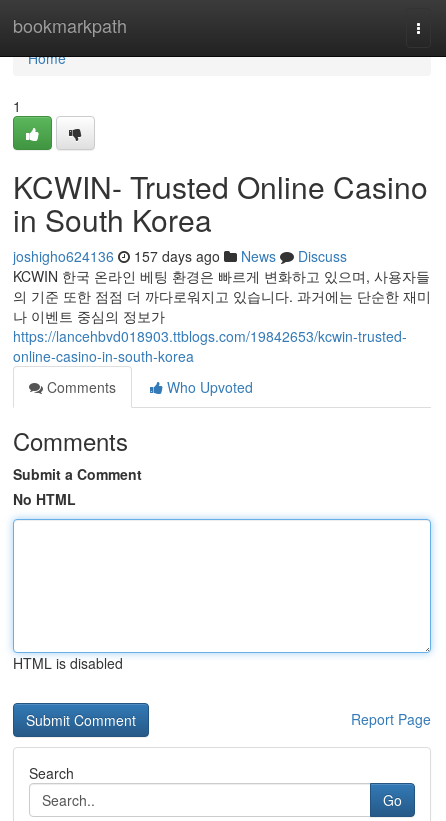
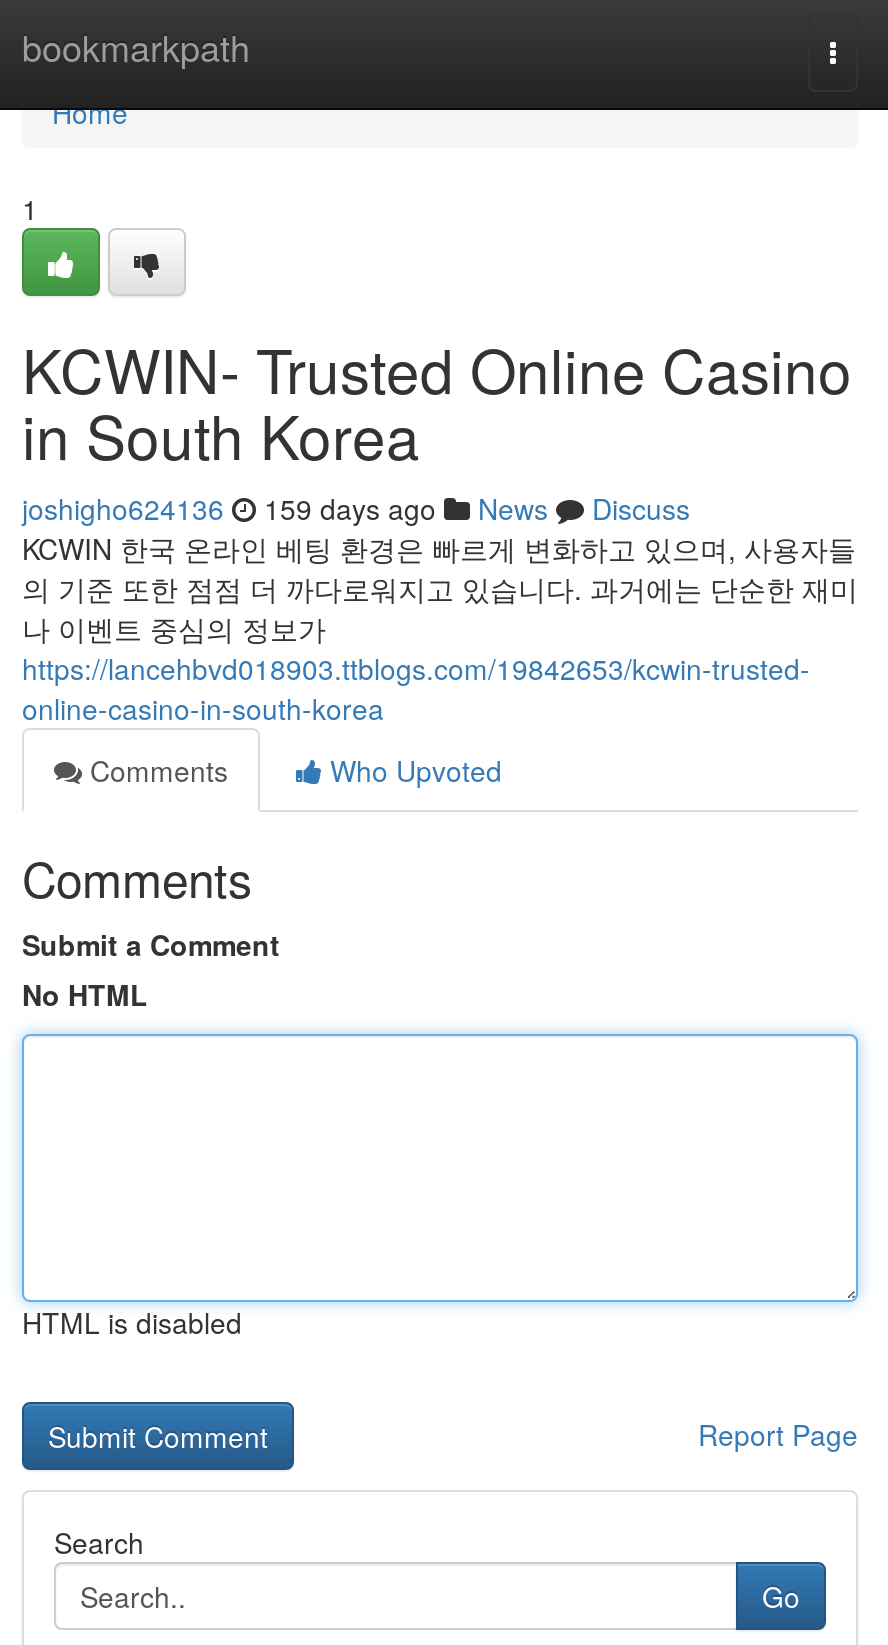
[13,246,347,266] joshigho624136 157 days ago News Discuss -> [22,488,690,528] joshigho624136 159 days ago News Discuss

